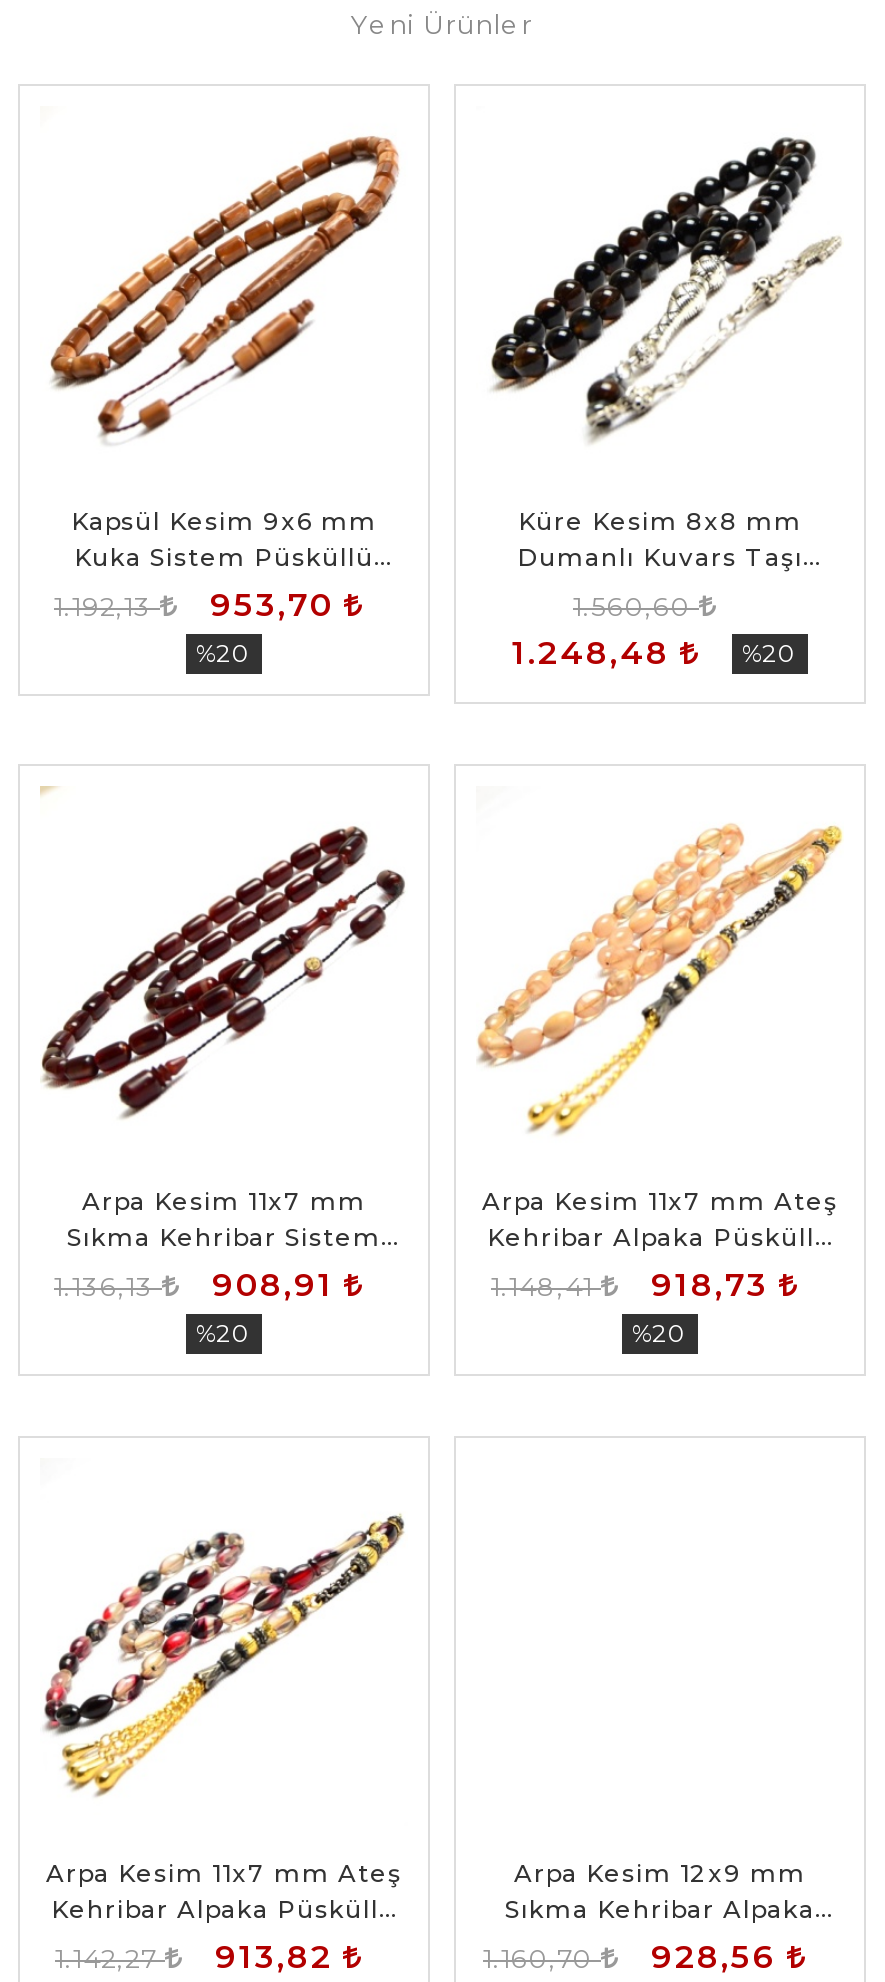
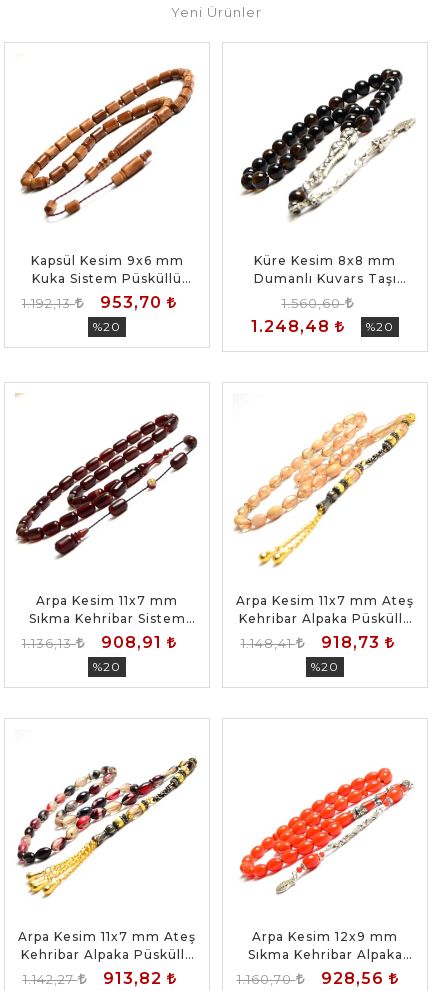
none -> [239,767,414,895] [image]

